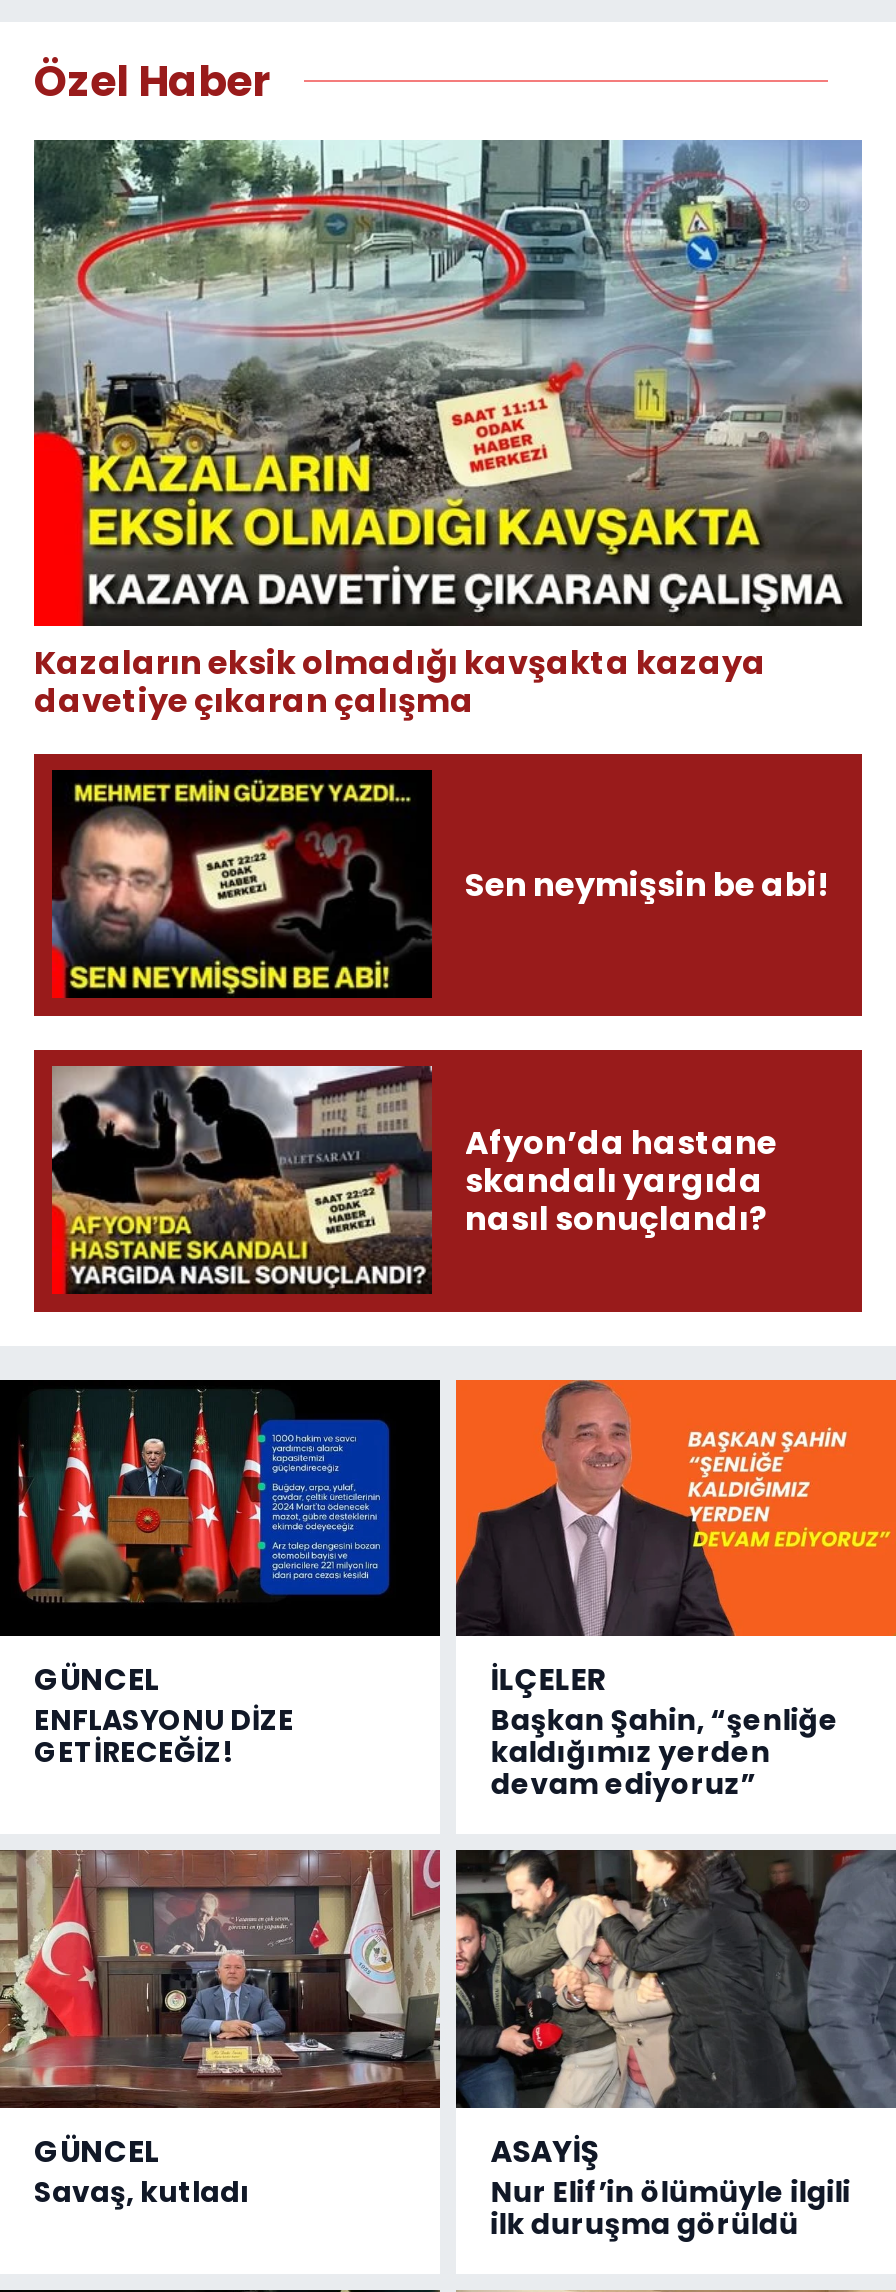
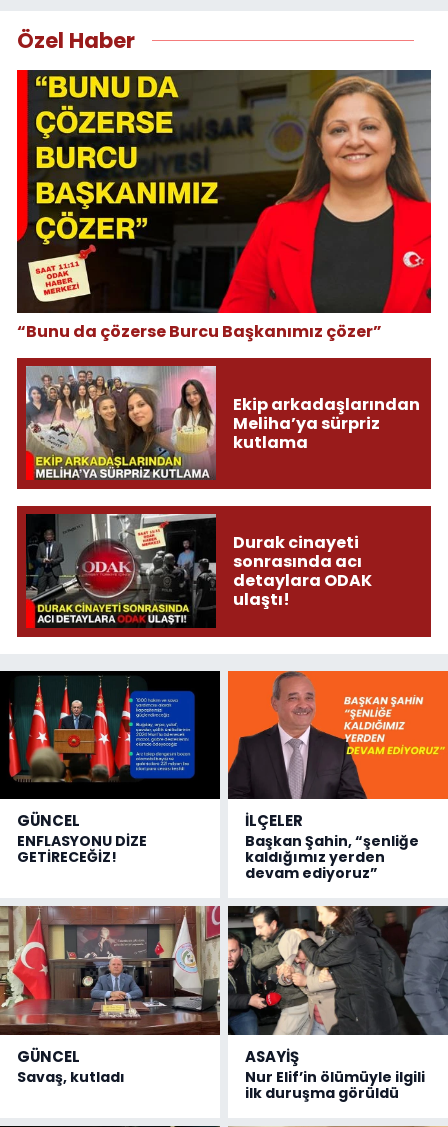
[32,138,864,723] [image] | Kazaların eksik olmadığı kavşakta kazaya | davetiye çıkaran çalışma -> [16,69,432,342] [image] | “Bunu da çözerse Burcu Başkanımız çözer”
[50,768,831,998] [image] | Sen neymişsin be abi! -> [25,369,419,480] [image] | Ekip arkadaşlarından | Meliha’ya sürpriz | kutlama
[50,1064,777,1294] [image] | Afyon’da hastane | skandalı yargıda | nasıl sonuçlandı? -> [25,513,371,627] [image] | Durak cinayeti | sonrasında acı | detaylara ODAK | ulaştı!

